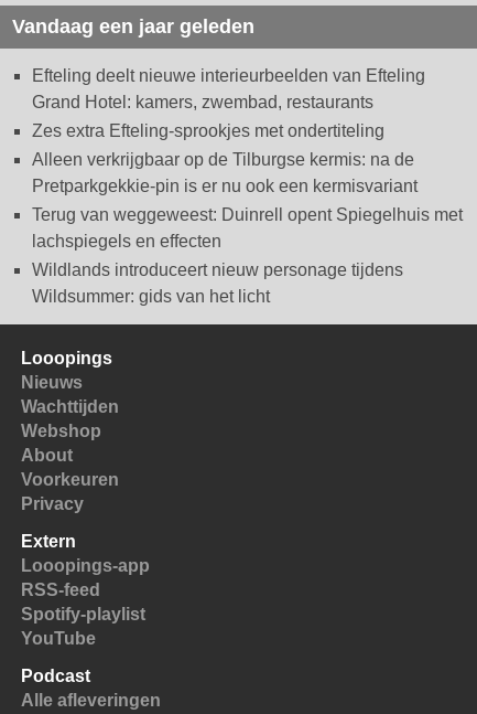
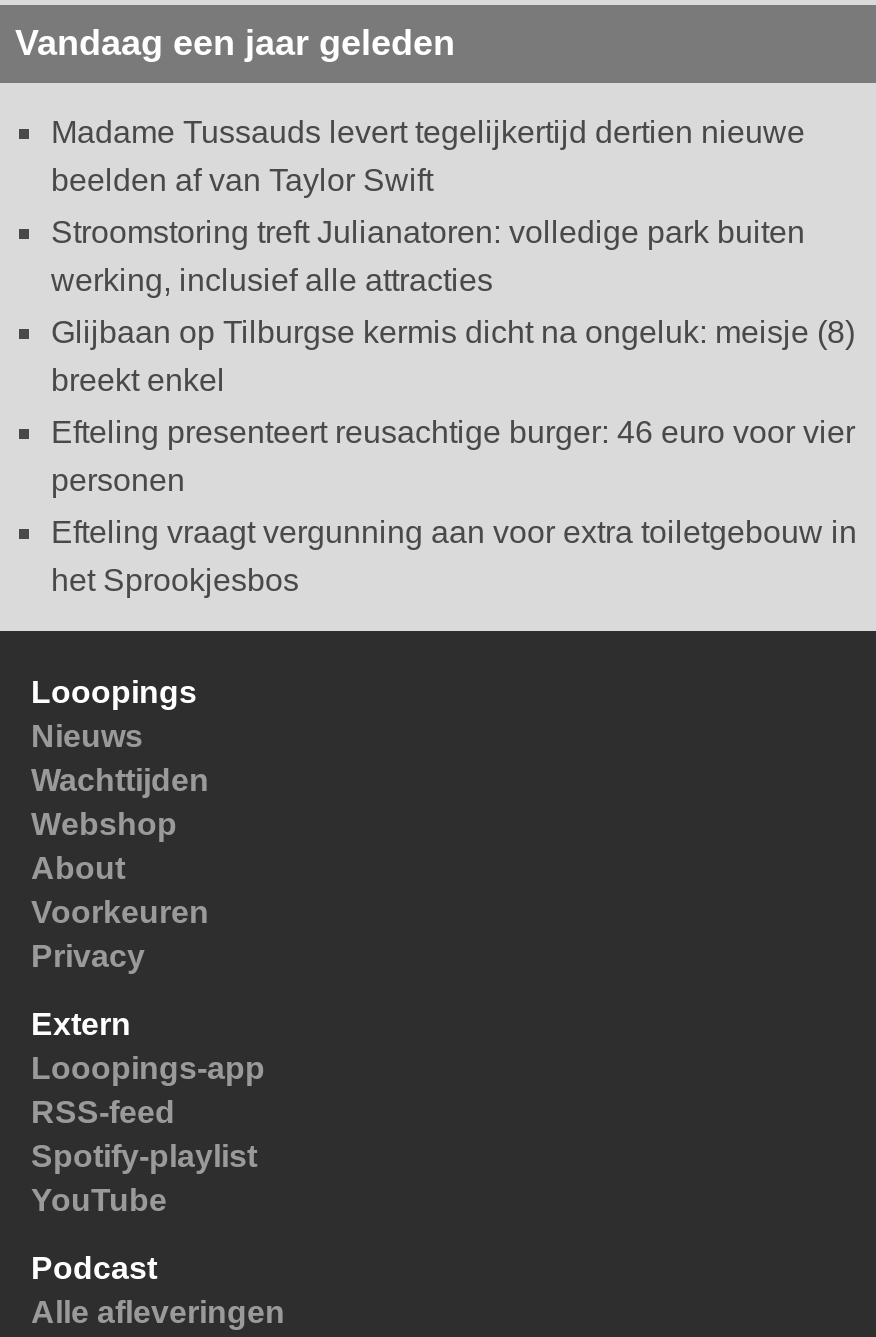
[32,67,425,112] Efteling deelt nieuwe interieurbeelden van Efteling | Grand Hotel: kamers, zwembad, restaurants -> [51,116,805,198] Madame Tussauds levert tegelijkertijd dertien nieuwe | beelden af van Taylor Swift
[32,122,384,140] Zes extra Efteling-sprookjes met ondertiteling -> [51,216,805,298] Stroomstoring treft Julianatoren: volledige park buiten | werking, inclusief alle attracties
[32,150,418,196] Alleen verkrijgbaar op de Tilburgse kermis: na de | Pretparkgekkie-pin is er nu ook een kermisvariant -> [51,316,855,398] Glijbaan op Tilburgse kermis dicht na ongeluk: meisje (8) | breekt enkel
[32,206,463,251] Terug van weggeweest: Duinrell opent Spiegelhuis met | lachspiegels en effecten -> [51,416,855,498] Efteling presenteert reusachtige burger: 46 euro voor vier | personen
[32,261,403,306] Wildlands introduceert nieuw personage tijdens | Wildsummer: gids van het licht -> [51,516,857,598] Efteling vraagt vergunning aan voor extra toiletgebouw in | het Sprookjesbos

